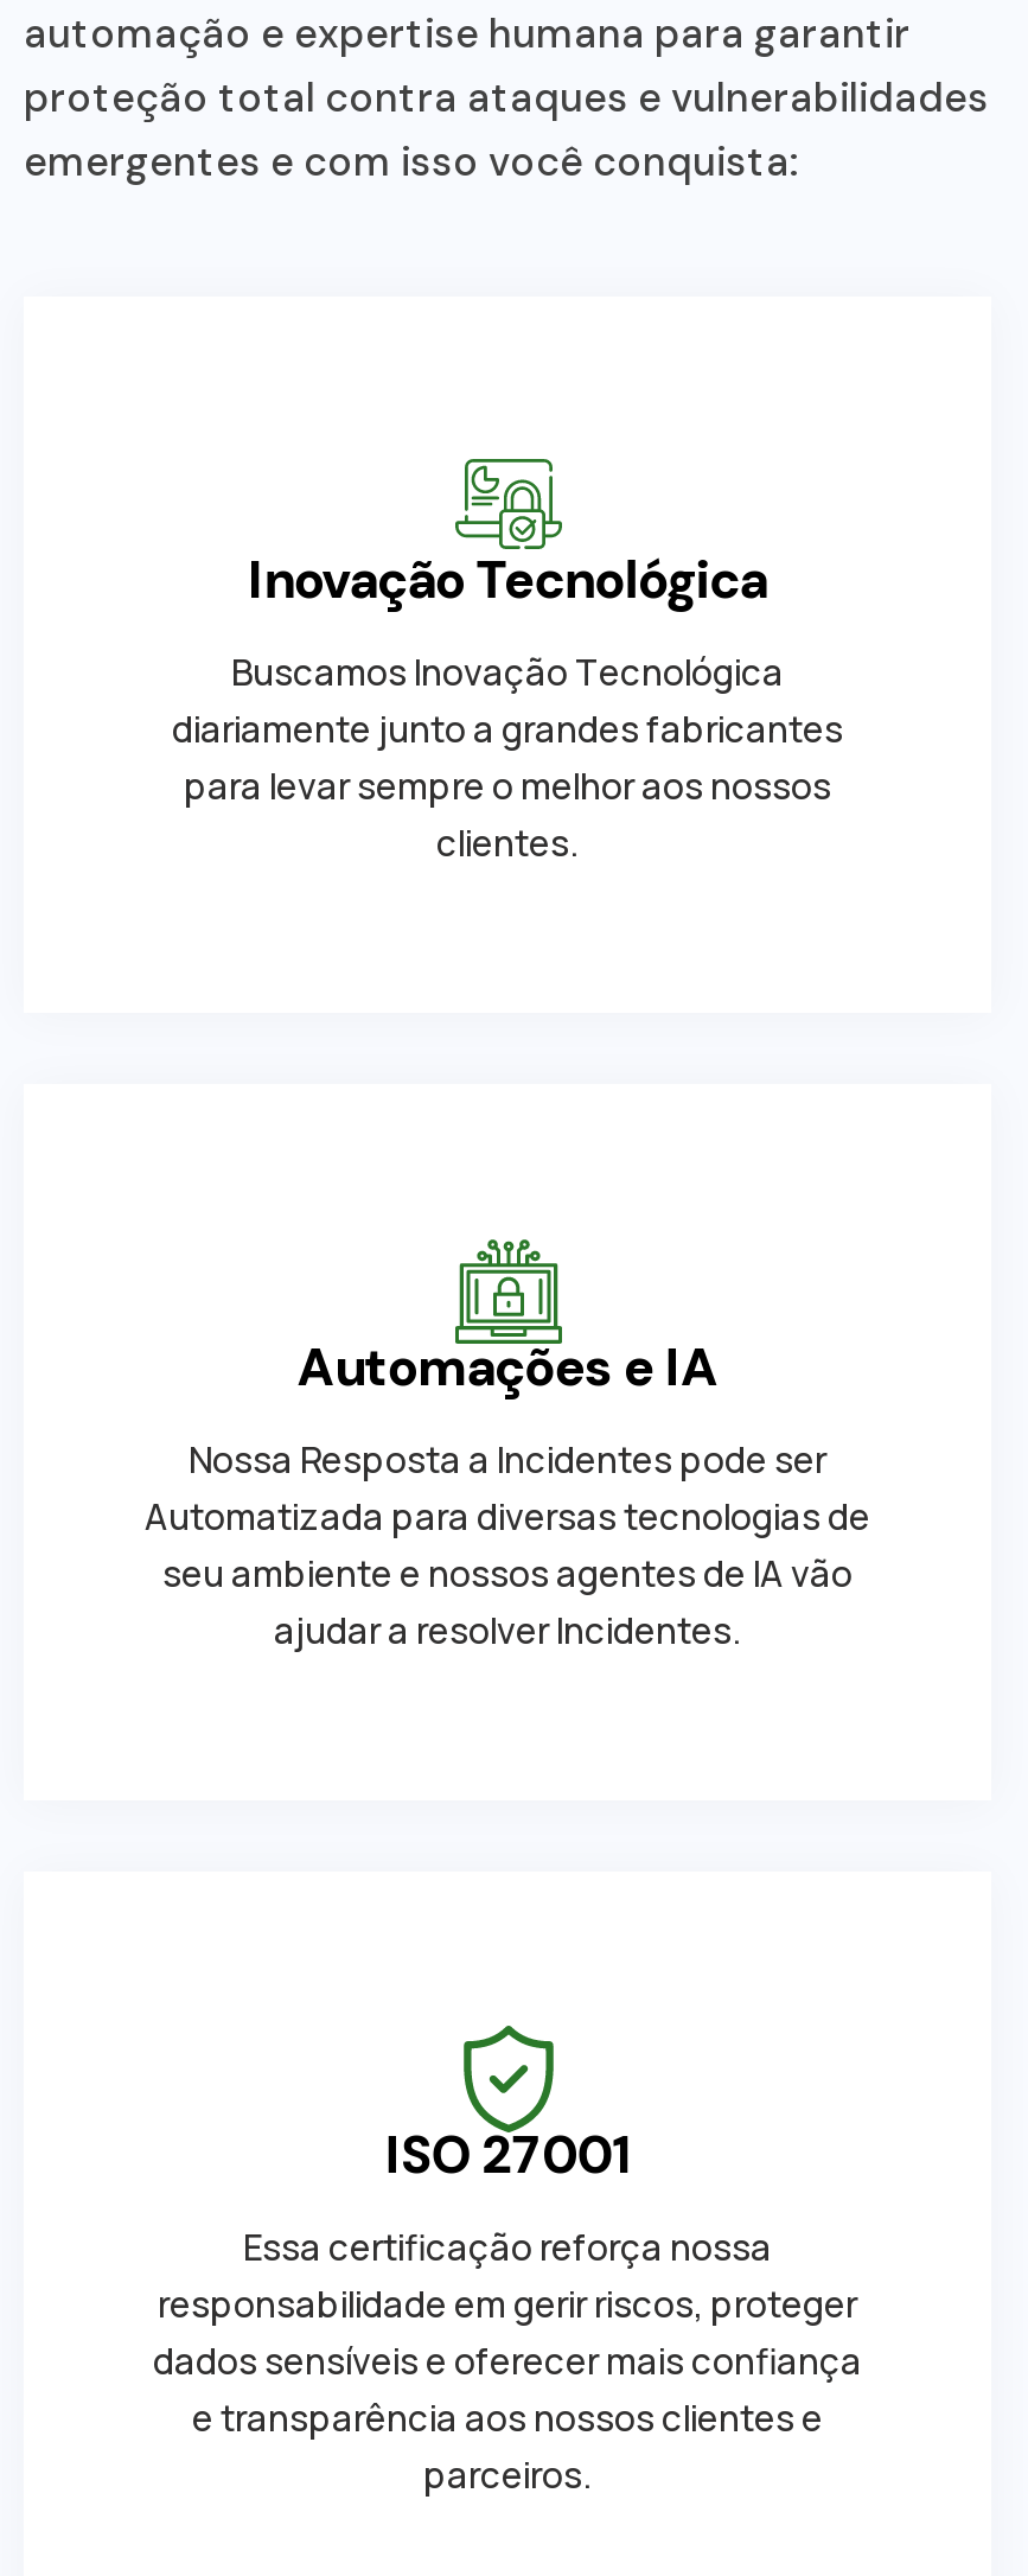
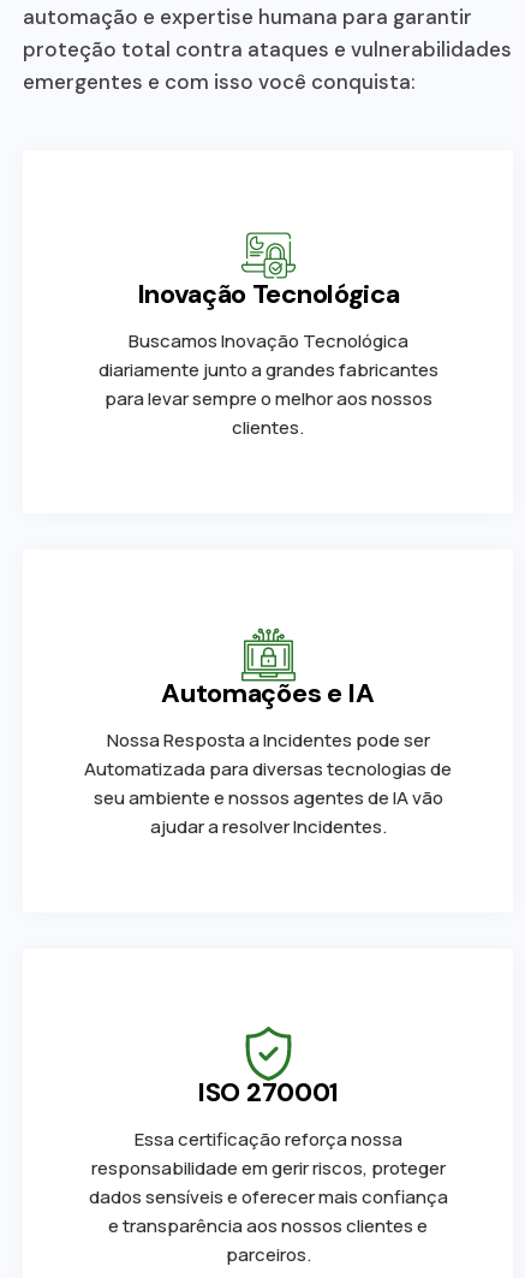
[385,2122,630,2191] ISO 27001 -> [197,1075,339,1110] ISO 270001

